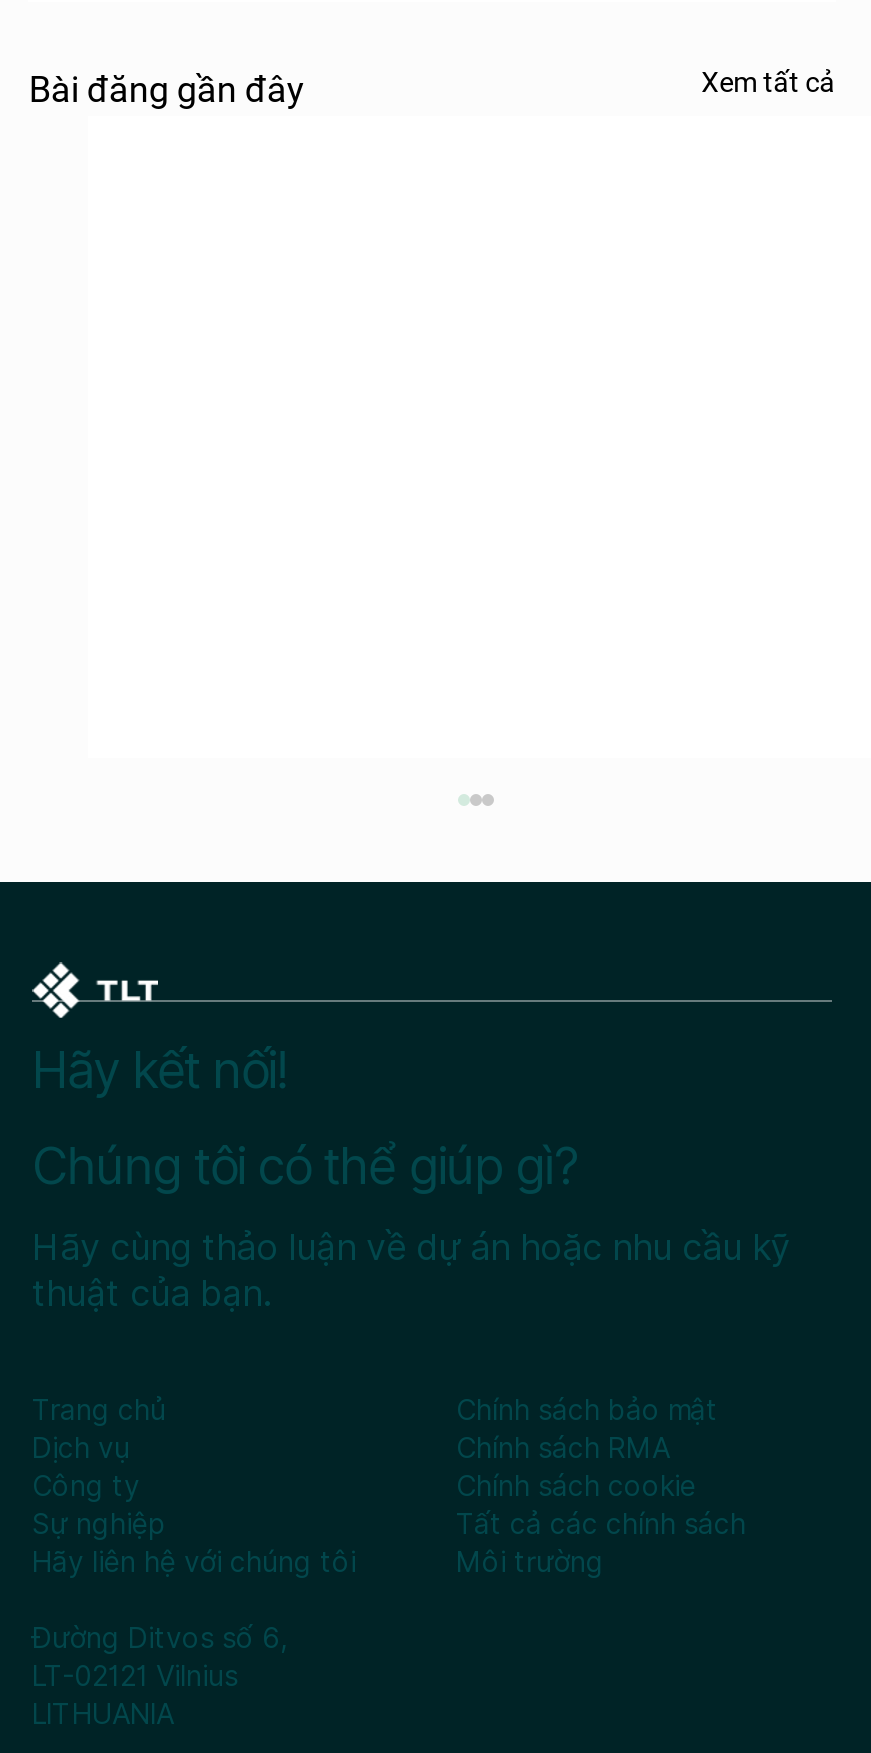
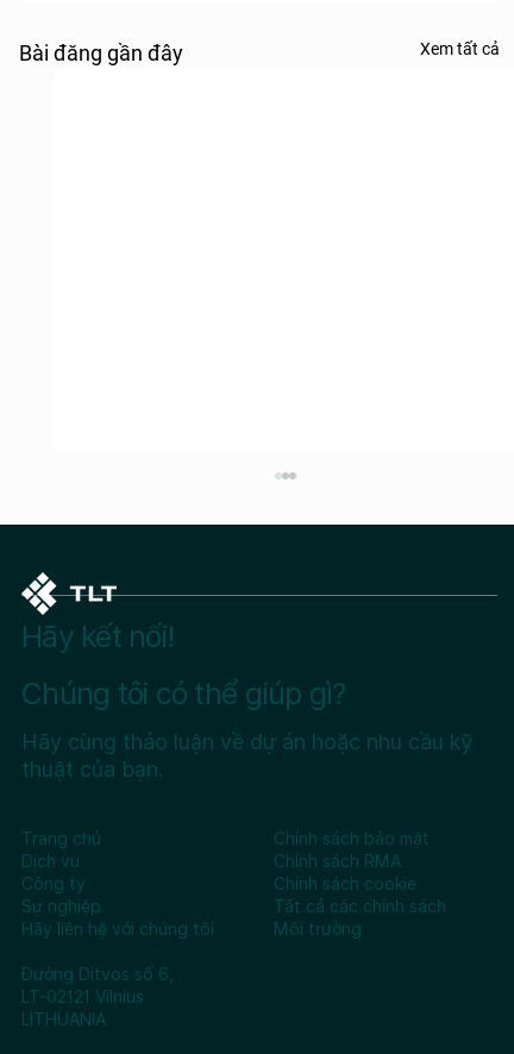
[32,962,192,1032] [image] -> [21,572,118,616] [image]

